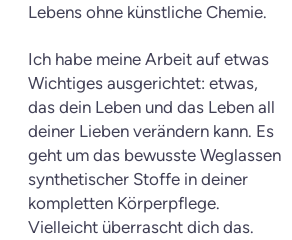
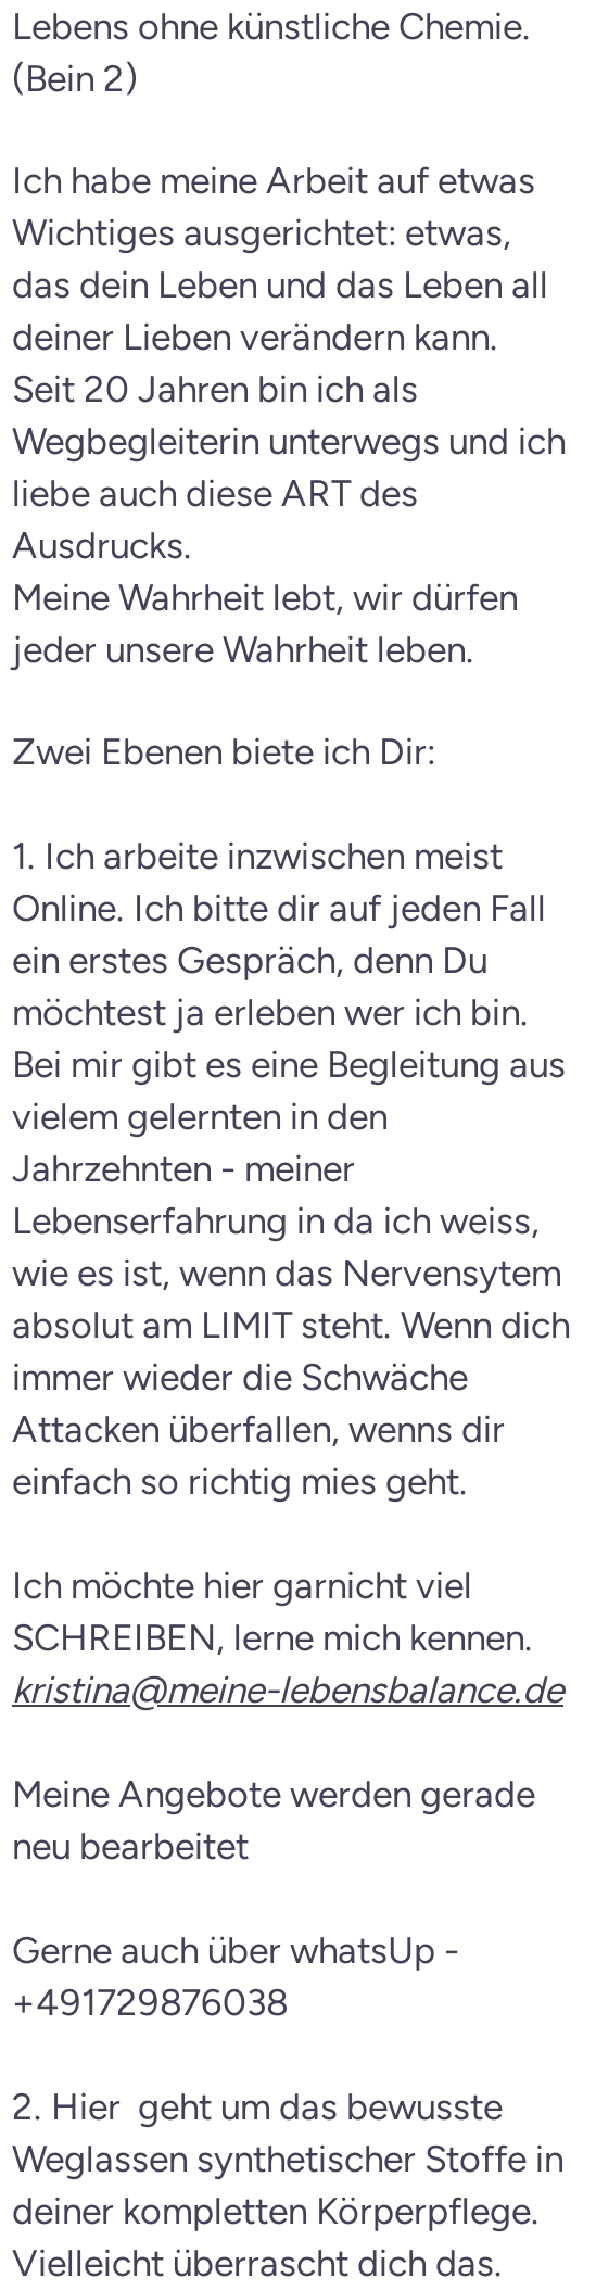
none -> [12,56,138,100] (Bein 2)
[28,121,281,213] deiner Lieben verändern kann. Es | geht um das bewusste Weglassen | synthetischer Stoffe in deiner | kompletten Körperpflege. -> [12,315,570,2232] deiner Lieben verändern kann. | Seit 20 Jahren bin ich als | Wegbegleiterin unterwegs und ich | liebe auch diese ART des | Ausdrucks. | Meine Wahrheit lebt, wir dürfen | jeder unsere Wahrheit leben. | Zwei Ebenen biete ich Dir: | 1. Ich arbeite inzwischen meist | Online. Ich bitte dir auf jeden Fall | ein erstes Gespräch, denn Du | möchtest ja erleben wer ich bin. | Bei mir gibt es eine Begleitung aus | vielem gelernten in den | Jahrzehnten - meiner | Lebenserfahrung in da ich weiss, | wie es ist, wenn das Nervensytem | absolut am LIMIT steht. Wenn dich | immer wieder die Schwäche | Attacken überfallen, wenns dir | einfach so richtig mies geht. | Ich möchte hier garnicht viel | SCHREIBEN, lerne mich kennen. | kristina@meine-lebensbalance.de | Meine Angebote werden gerade | neu bearbeitet | Gerne auch über whatsUp - | +491729876038 | 2. Hier geht um das bewusste | Weglassen synthetischer Stoffe in | deiner kompletten Körperpflege.

